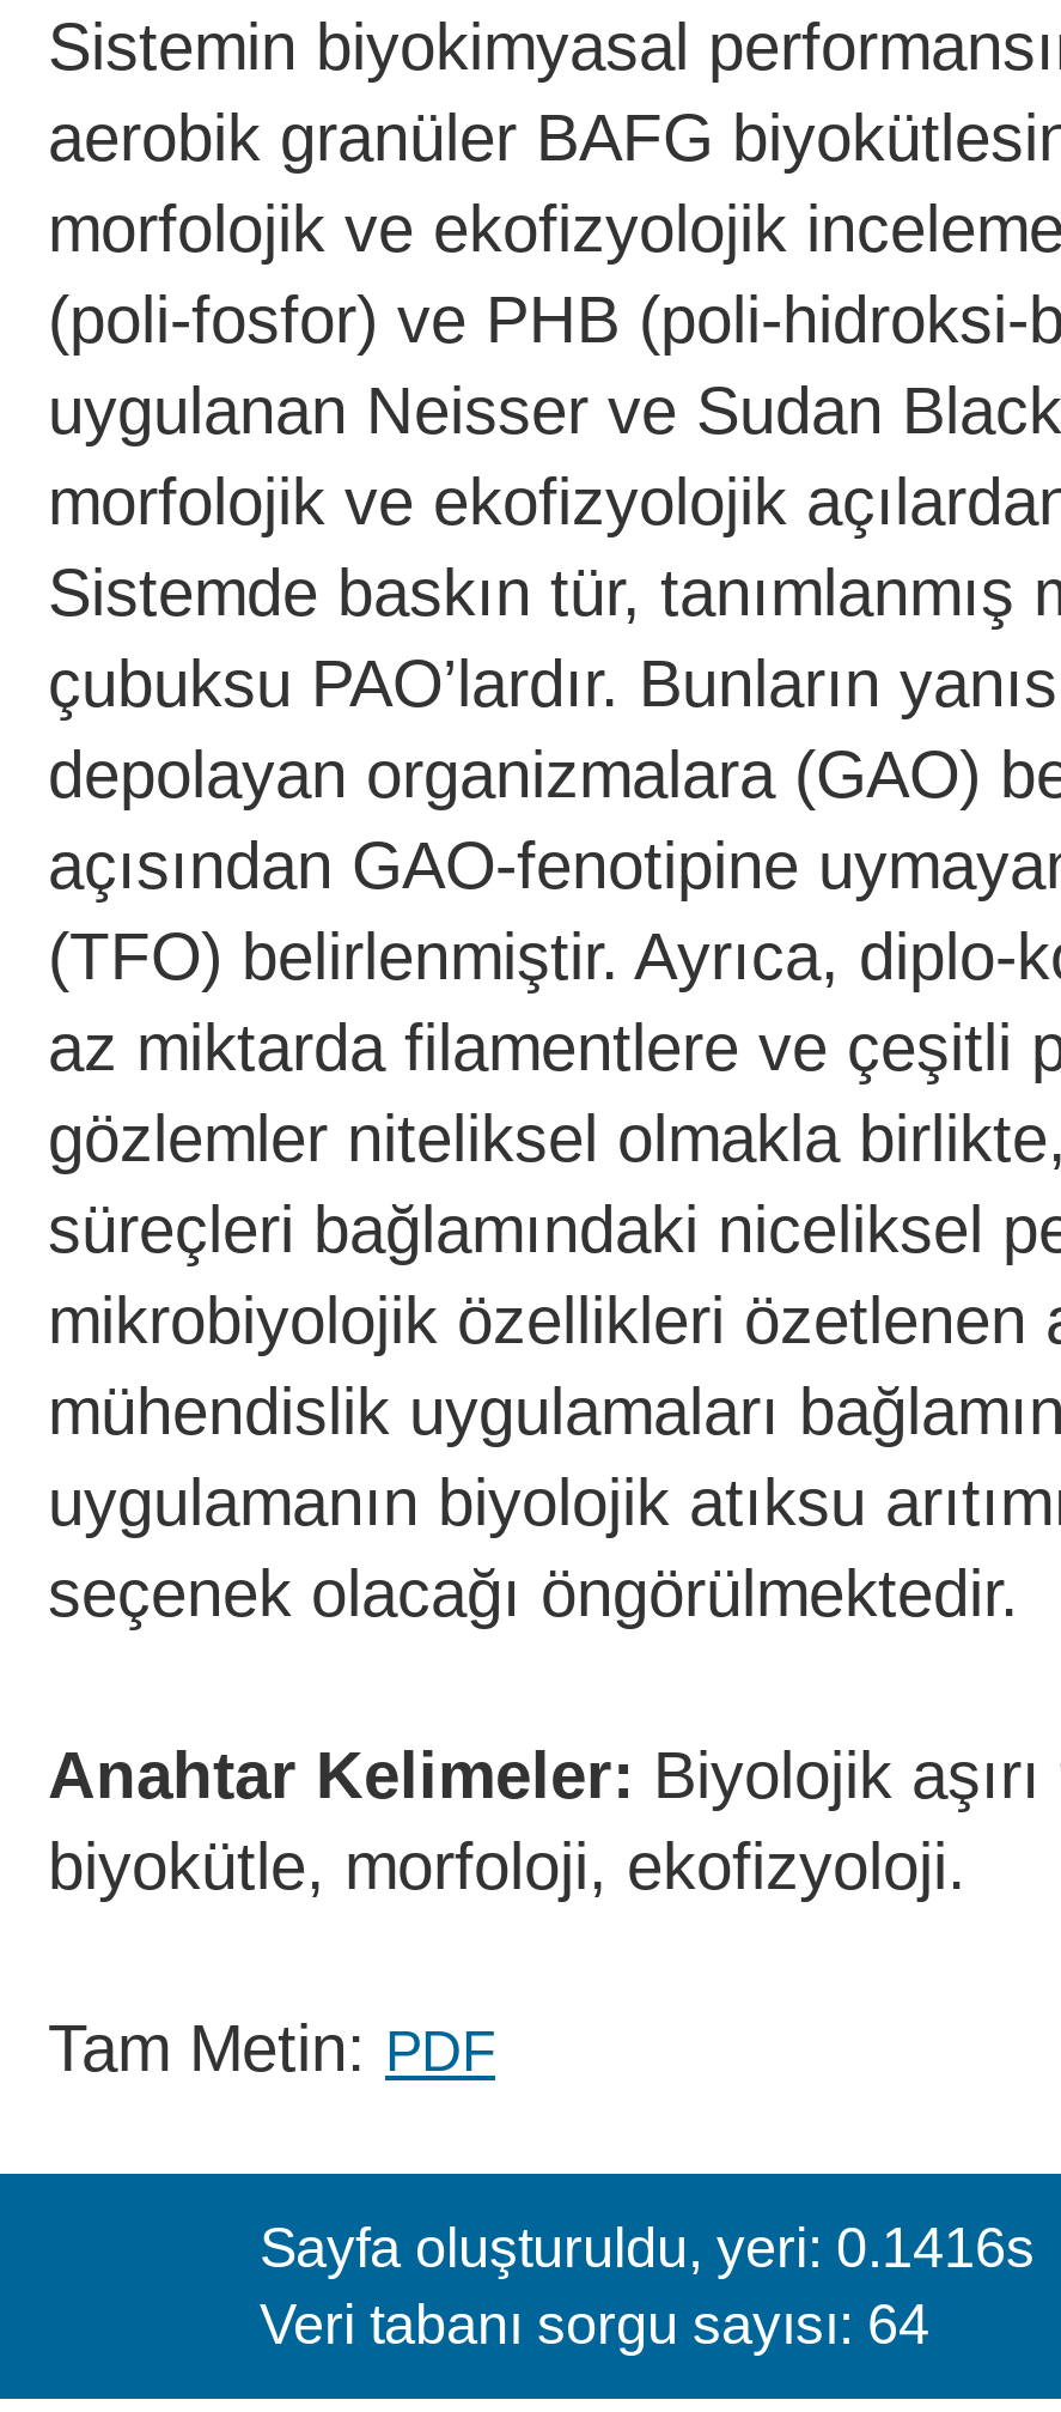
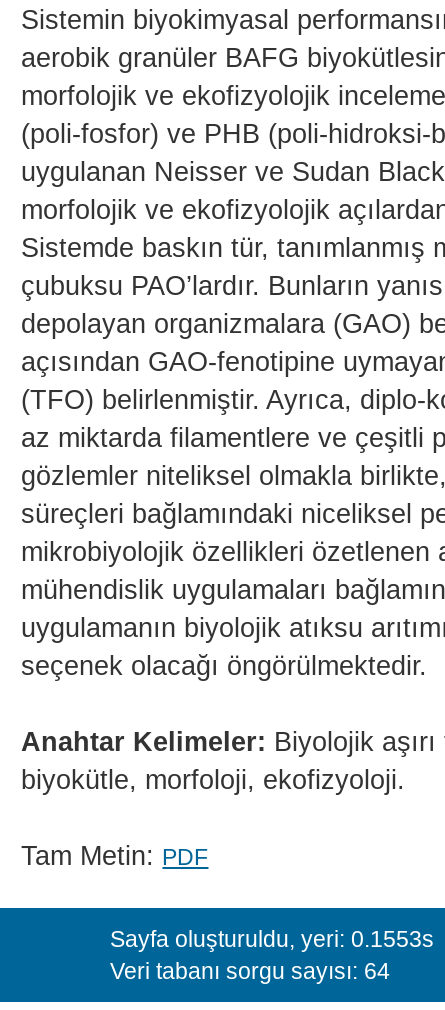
[260,2218,1035,2280] Sayfa oluşturuldu, yeri: 0.1416s -> [110,926,434,952] Sayfa oluşturuldu, yeri: 0.1553s

